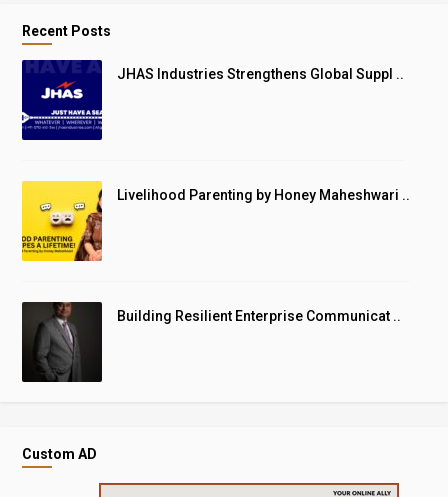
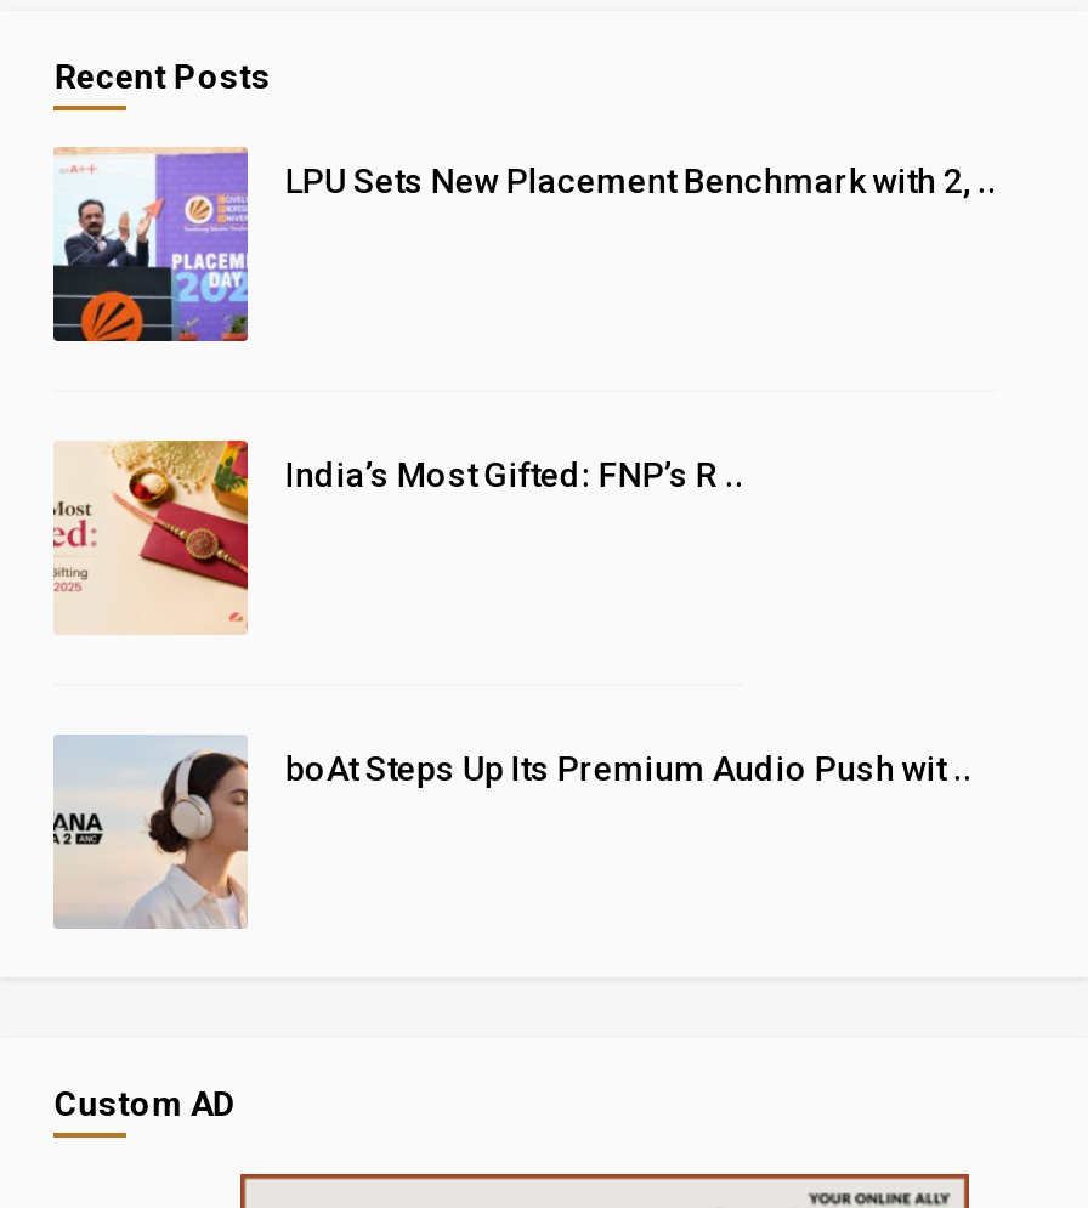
[21,59,404,141] [image] | JHAS Industries Strengthens Global Suppl .. -> [51,147,997,344] [image] | LPU Sets New Placement Benchmark with 2, ..
[21,180,410,262] [image] | Livelihood Parenting by Honey Maheshwari .. -> [51,438,744,635] [image] | India’s Most Gifted: FNP’s R ..
[21,301,401,383] [image] | Building Resilient Enterprise Communicat .. -> [51,735,972,929] [image] | boAt Steps Up Its Premium Audio Push wit ..

